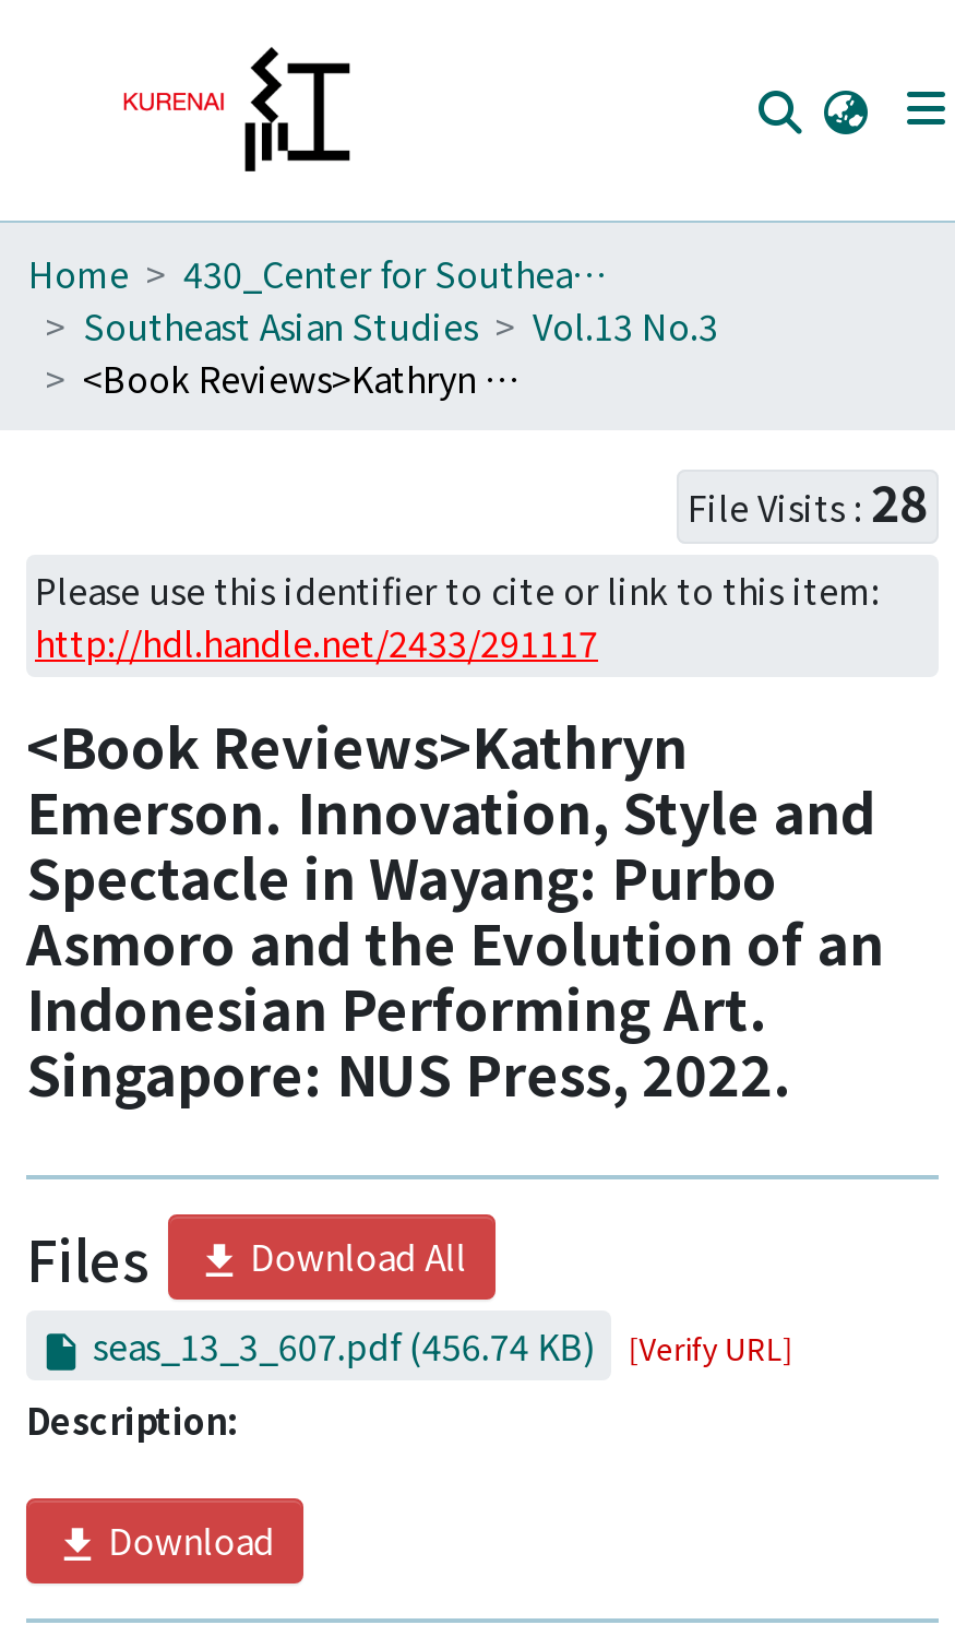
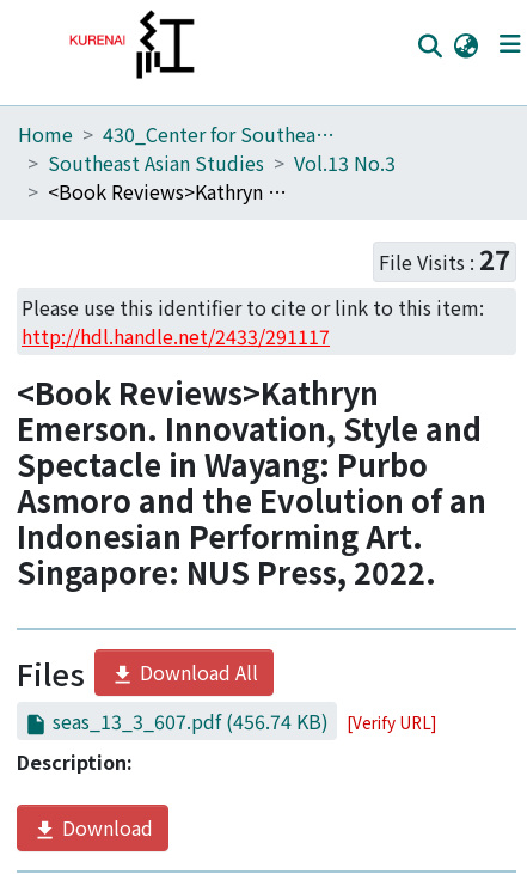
[688,465,928,535] File Visits : 28 -> [379,239,510,277] File Visits : 27

